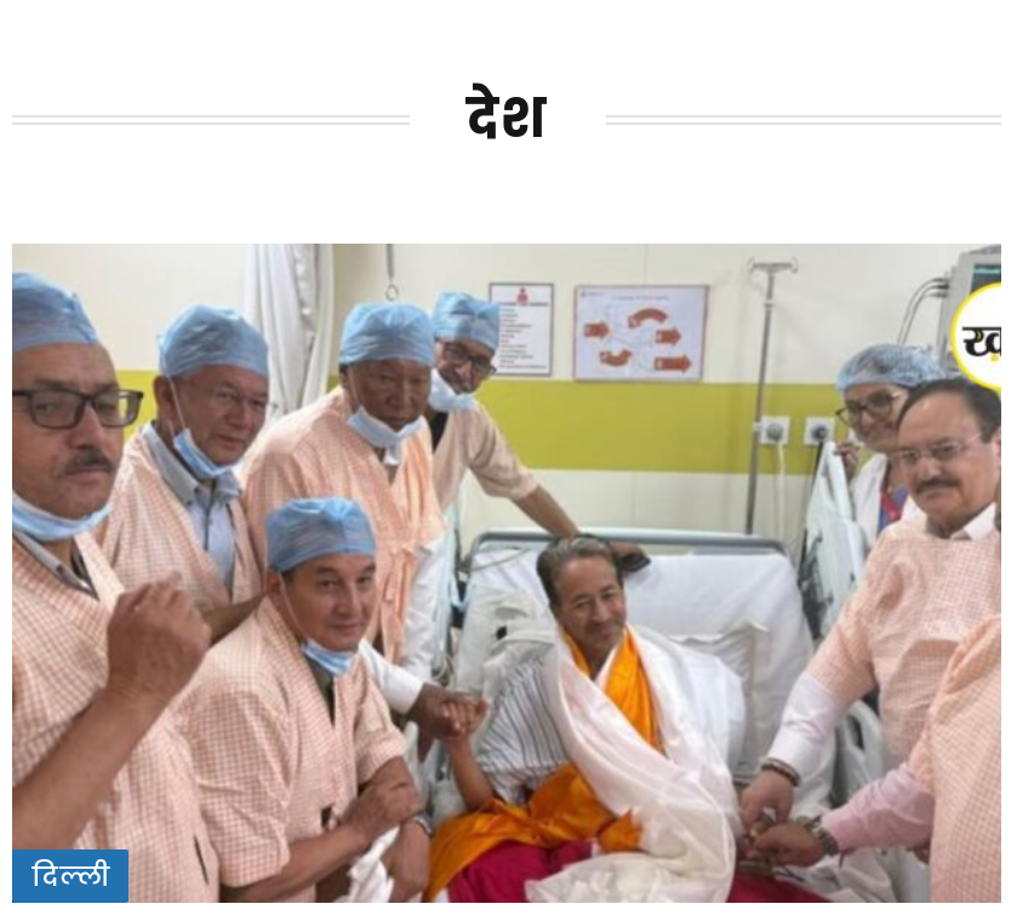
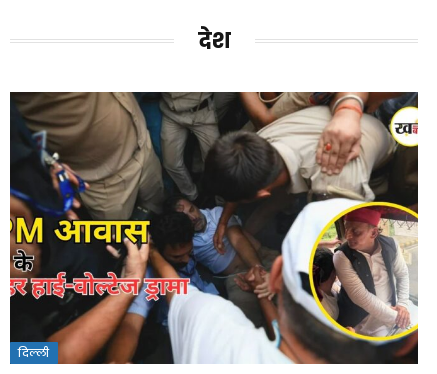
[10,244,1004,905] [image] -> [9,91,419,365] [image]

